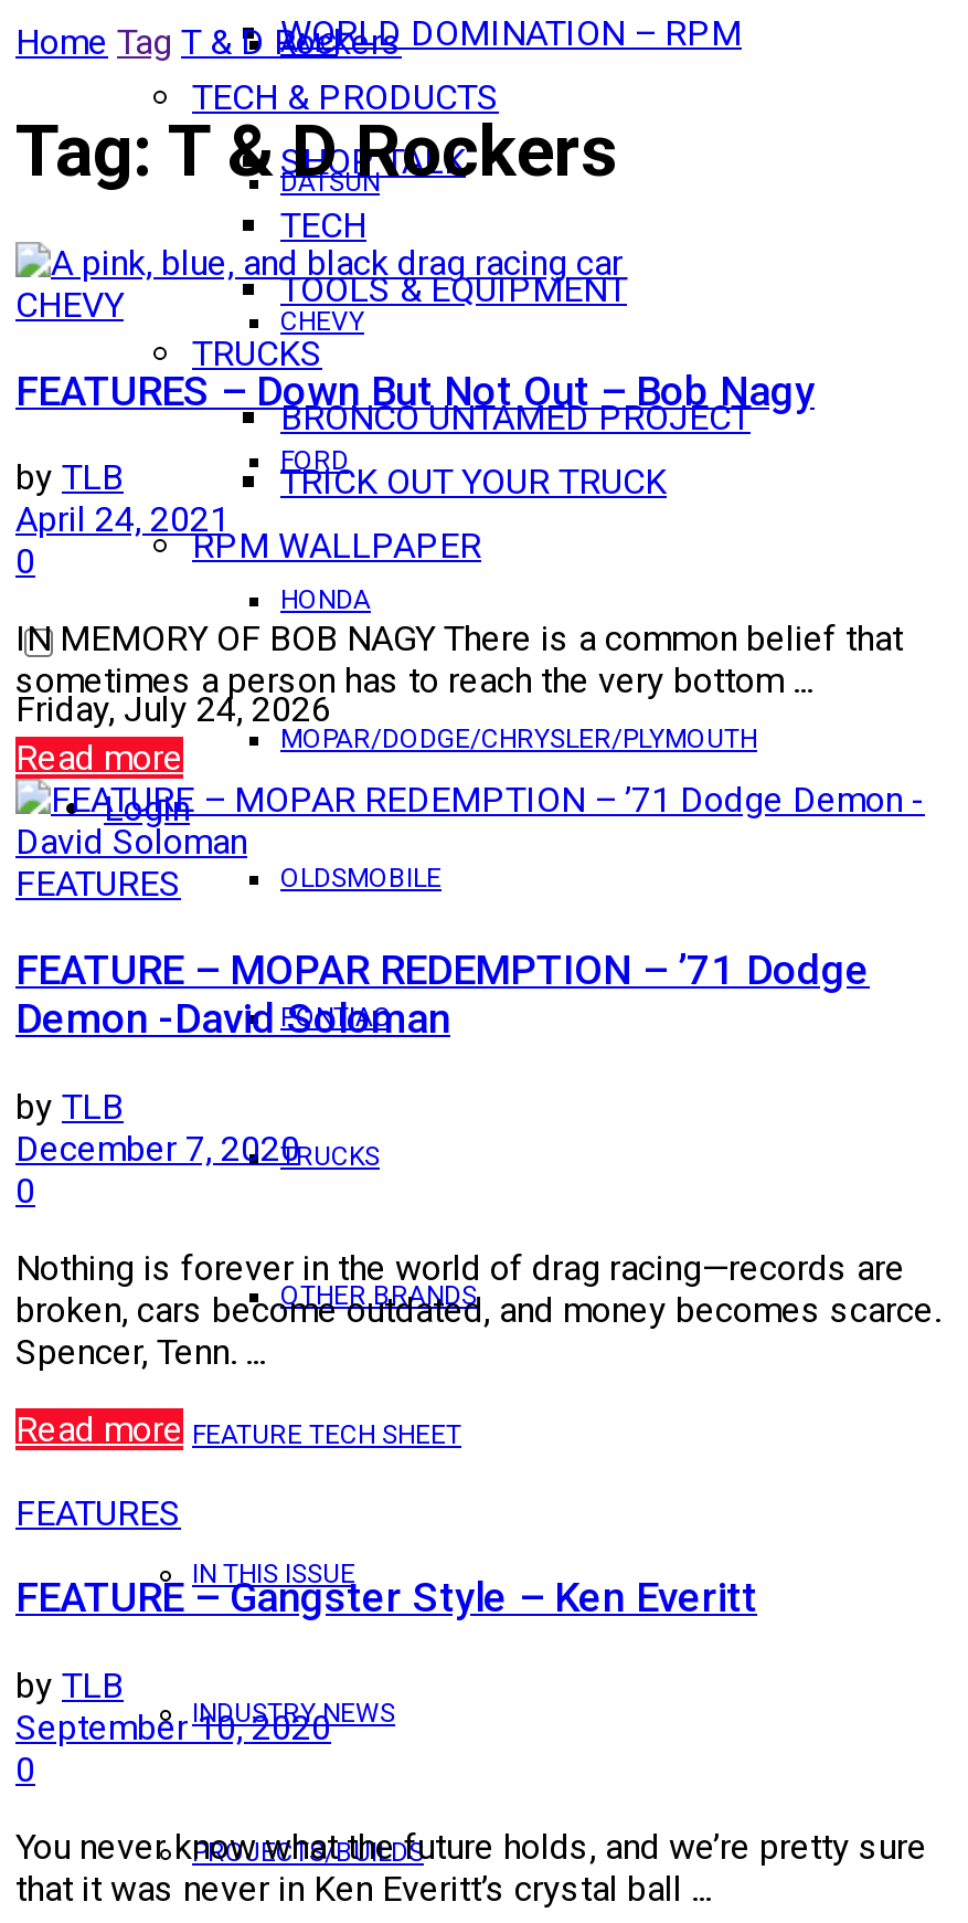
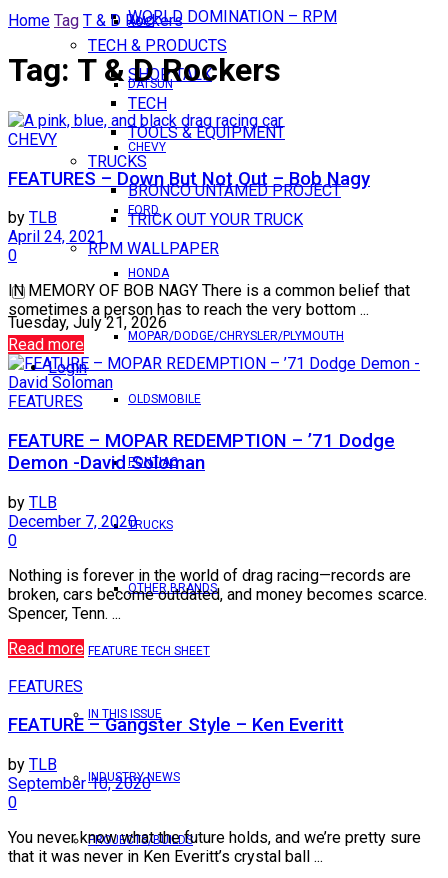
[15,688,331,730] Friday, July 24, 2026 -> [8,313,167,332] Tuesday, July 21, 2026

